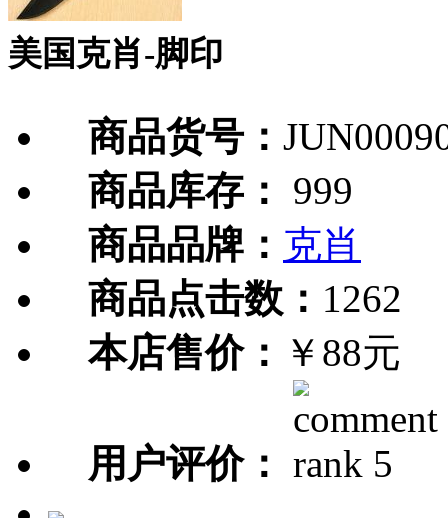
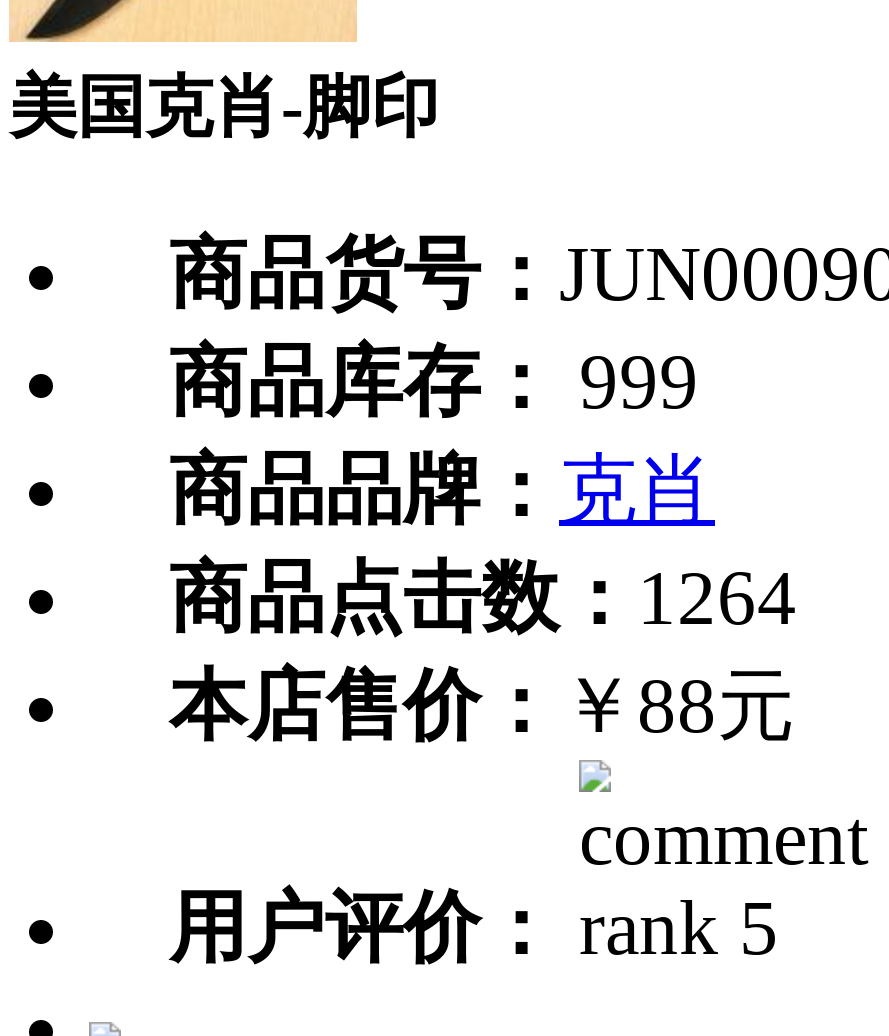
[88,277,402,320] 商品点击数：1262 -> [169,554,797,640] 商品点击数：1264

